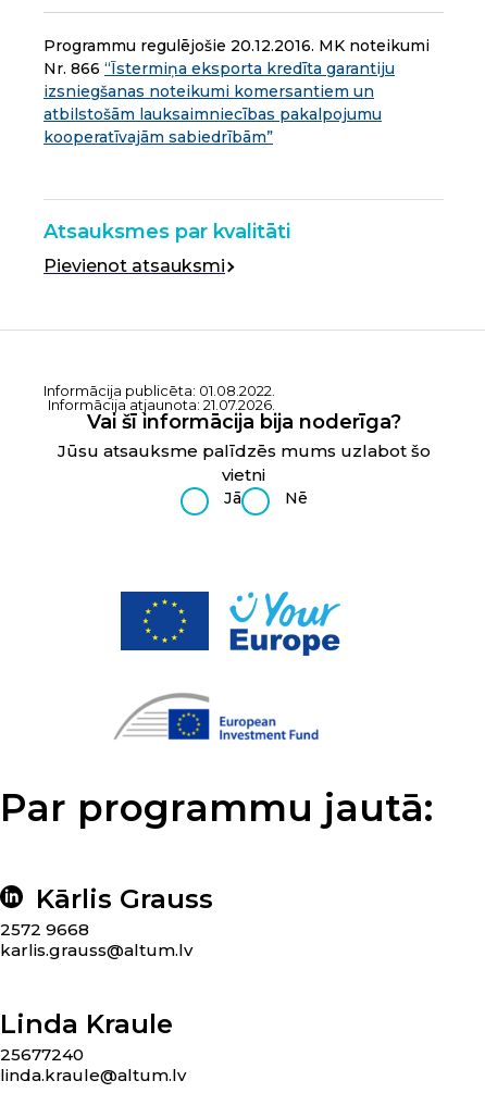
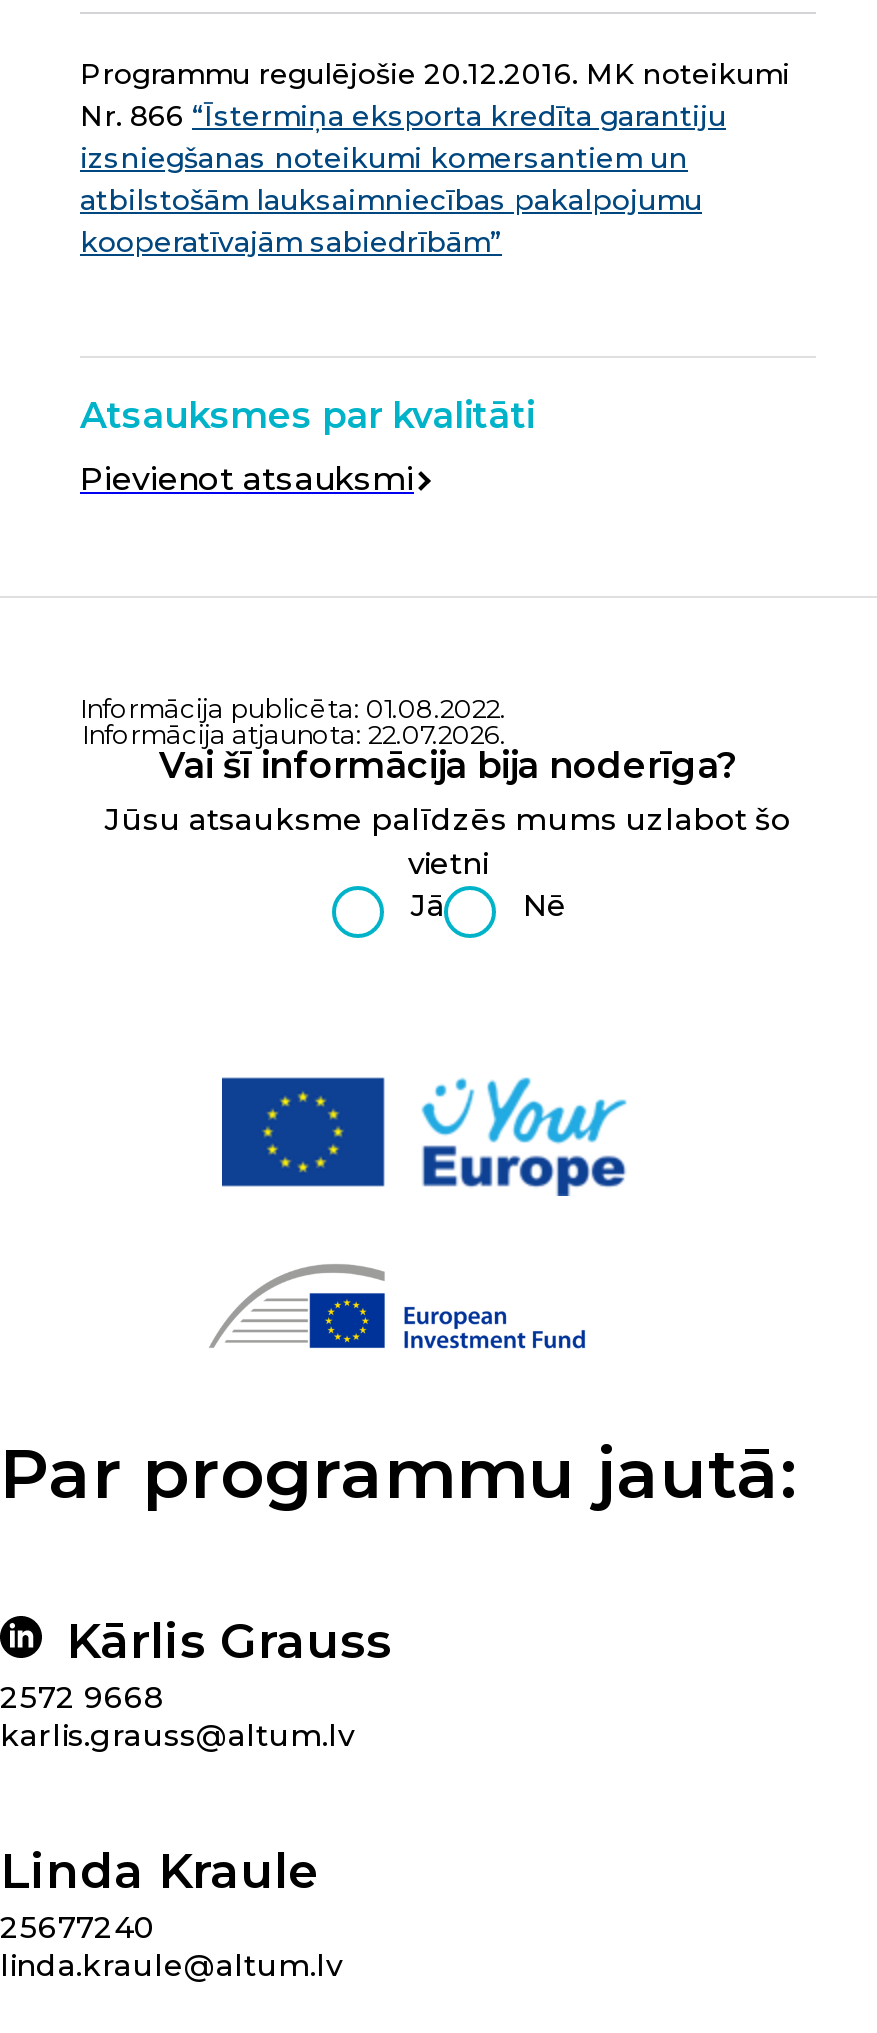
[48,396,275,413] Informācija atjaunota: 21.07.2026. -> [82,718,506,750] Informācija atjaunota: 22.07.2026.

